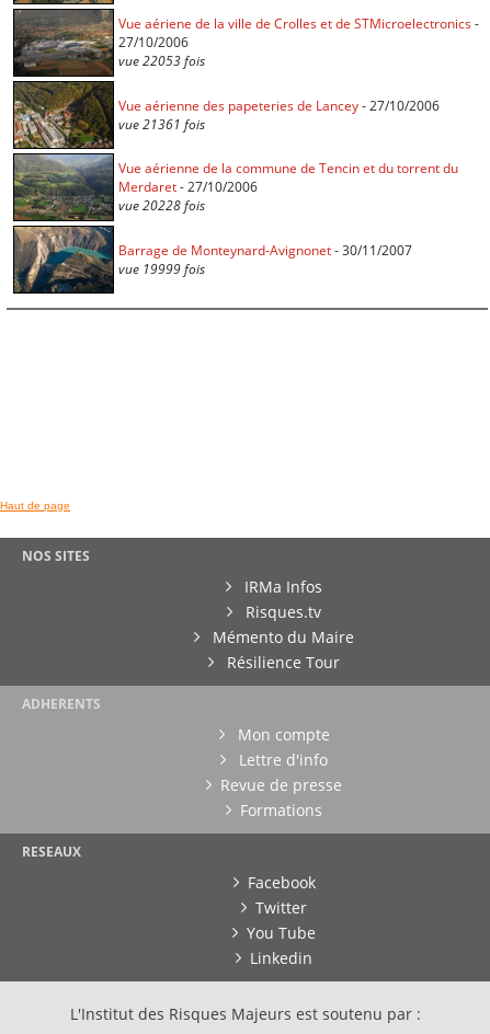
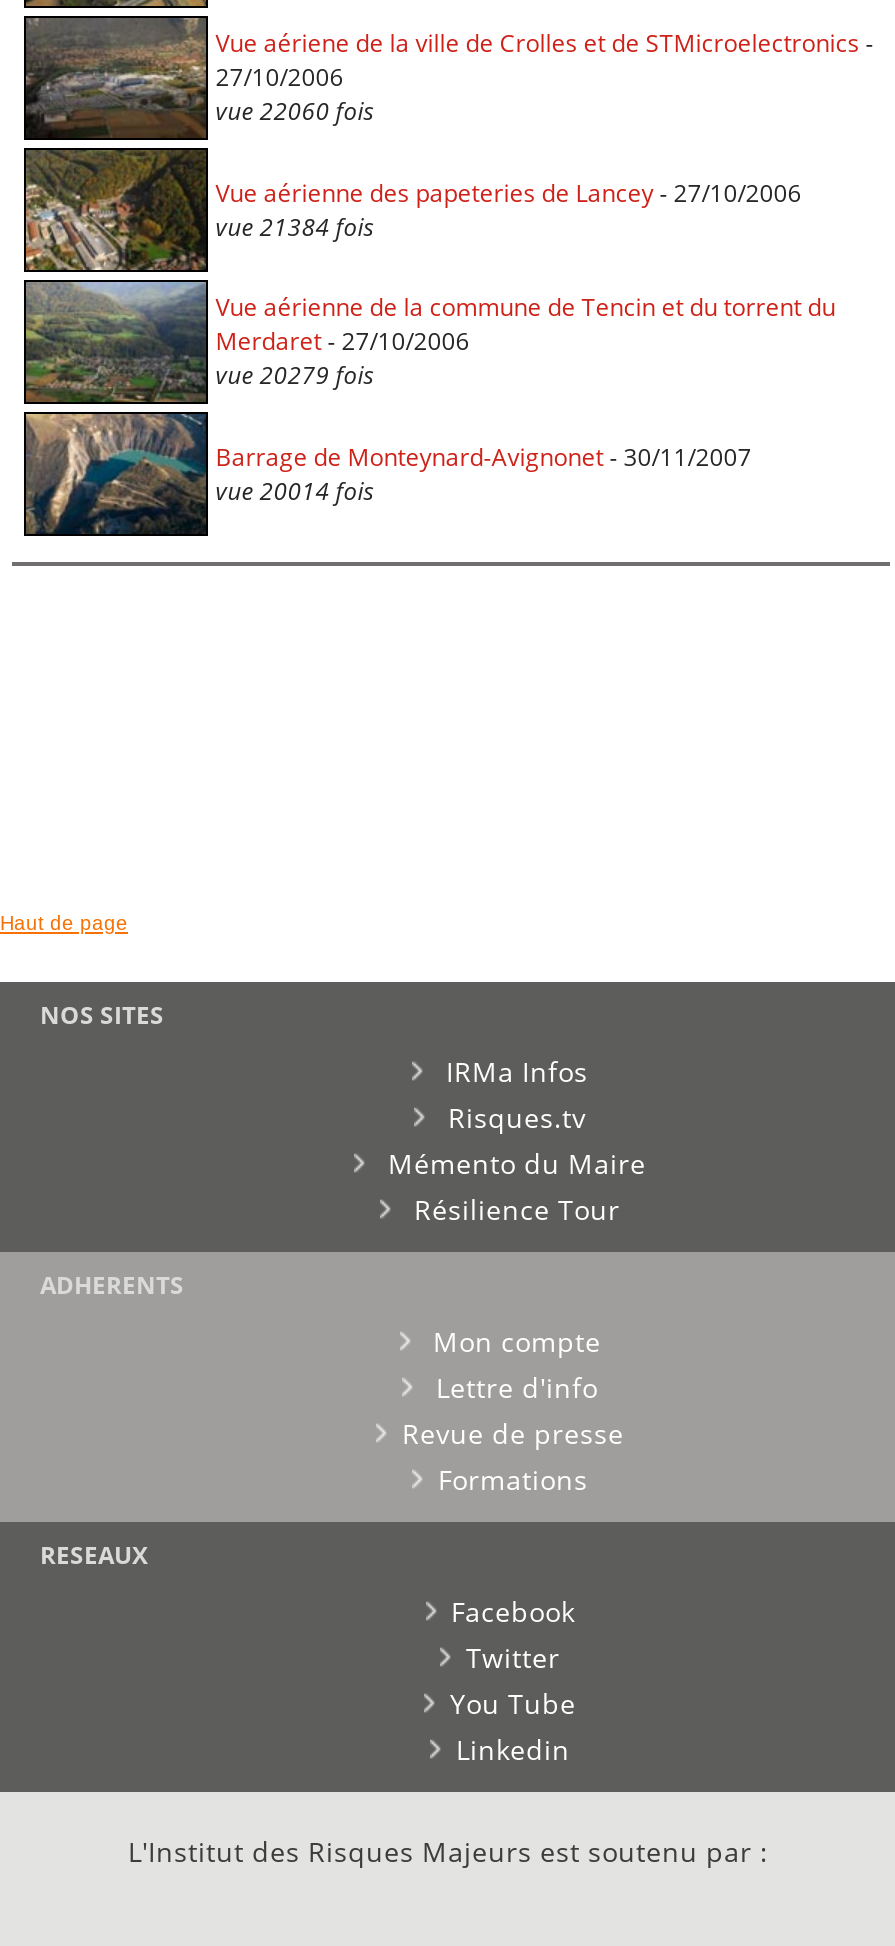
[118,51,205,70] vue 22053 fois -> [215,93,373,127] vue 22060 fois
[118,114,205,133] vue 21361 fois -> [215,209,373,243] vue 21384 fois
[118,196,205,214] vue 20228 fois -> [215,357,373,391] vue 20279 fois
[118,259,205,278] vue 19999 fois -> [215,473,373,507] vue 20014 fois

